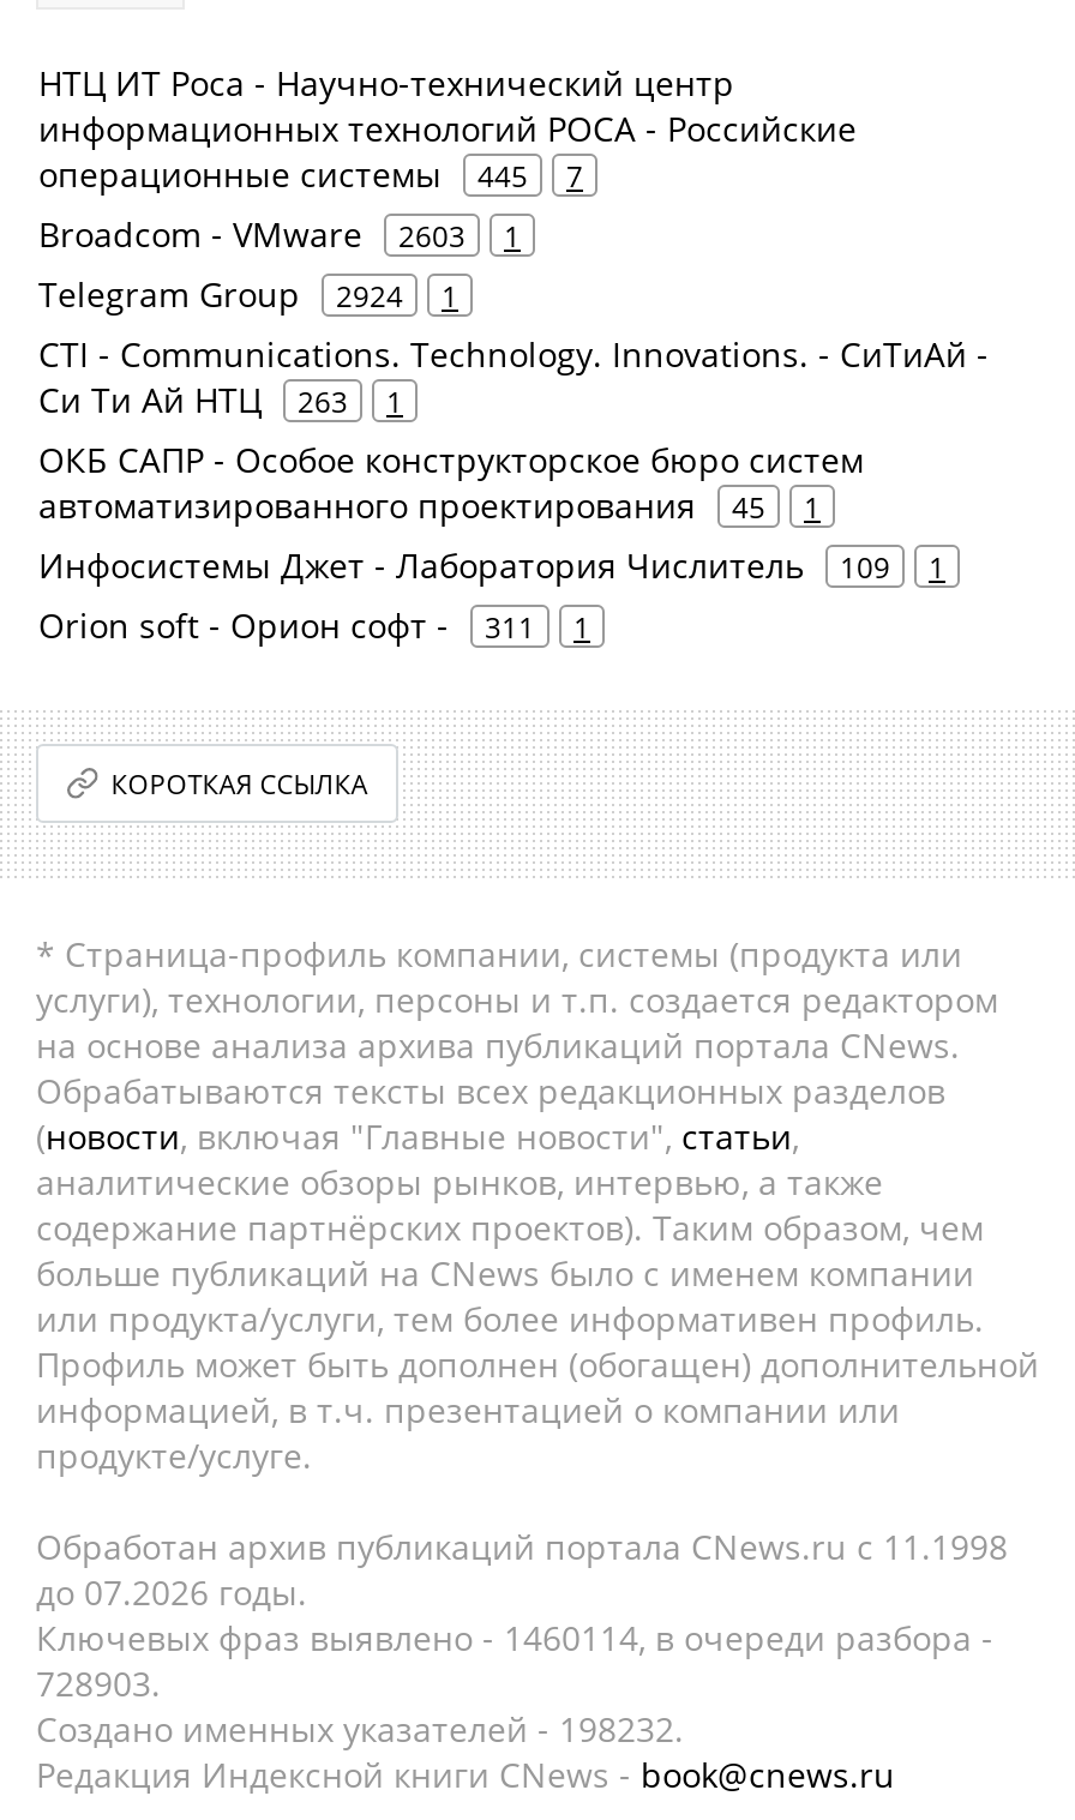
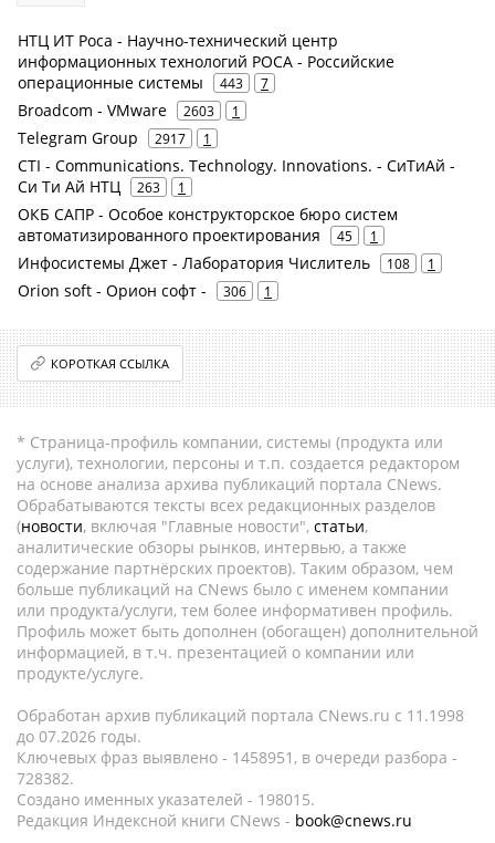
[38,151,583,197] операционные системы 445 7 -> [18,72,268,93] операционные системы 443 7
[38,271,458,317] Telegram Group 2924 1 -> [18,127,211,148] Telegram Group 2917 1
[38,542,945,588] Инфосистемы Джет - Лаборатория Числитель 109 1 -> [18,252,435,273] Инфосистемы Джет - Лаборатория Числитель 108 1
[38,602,590,648] Orion soft - Орион софт - 311 1 -> [18,280,272,301] Orion soft - Орион софт - 306 1
[36,1615,993,1660] Ключевых фраз выявлено - 1460114, в очереди разбора - -> [17,747,457,768] Ключевых фраз выявлено - 1458951, в очереди разбора -
[36,1660,161,1706] 728903. -> [17,768,74,789] 728382.
[36,1706,684,1752] Создано именных указателей - 198232. -> [17,789,315,810] Создано именных указателей - 198015.

